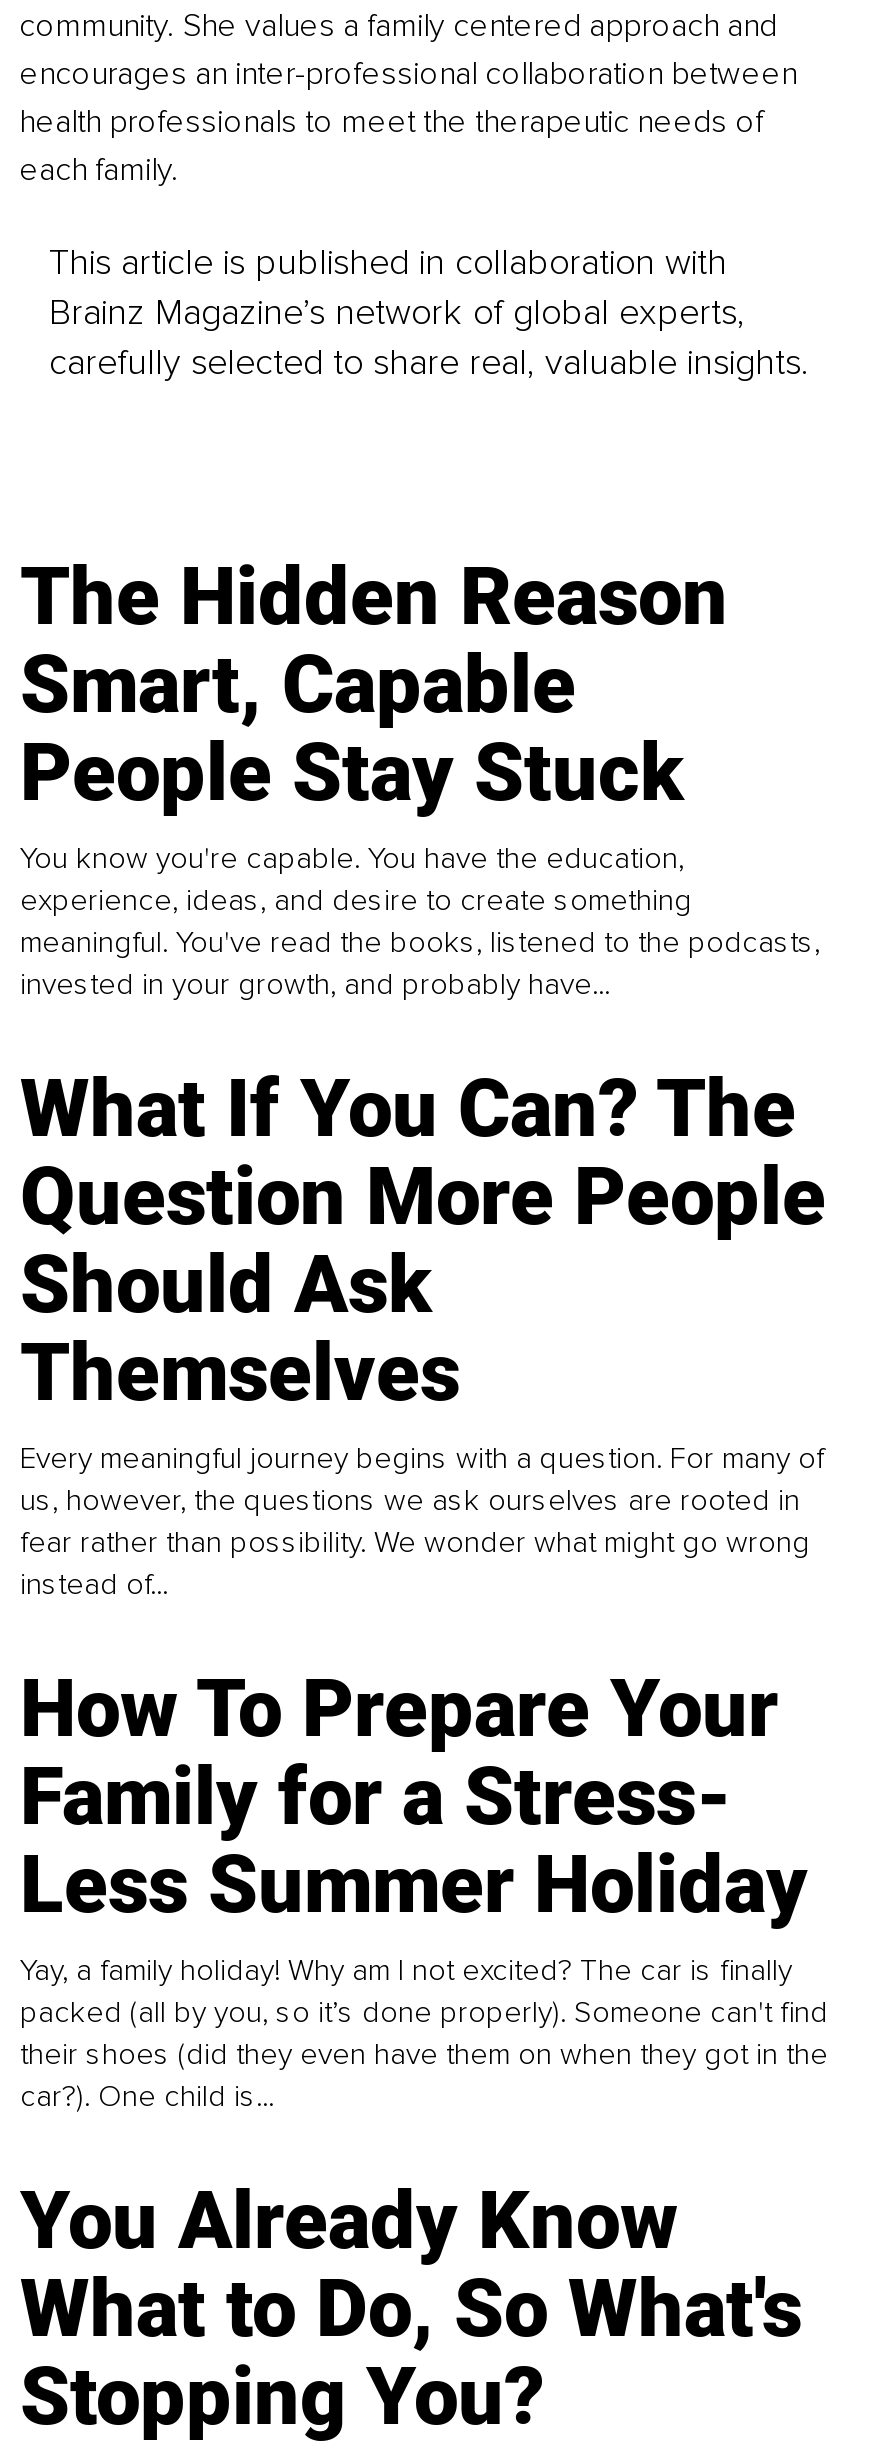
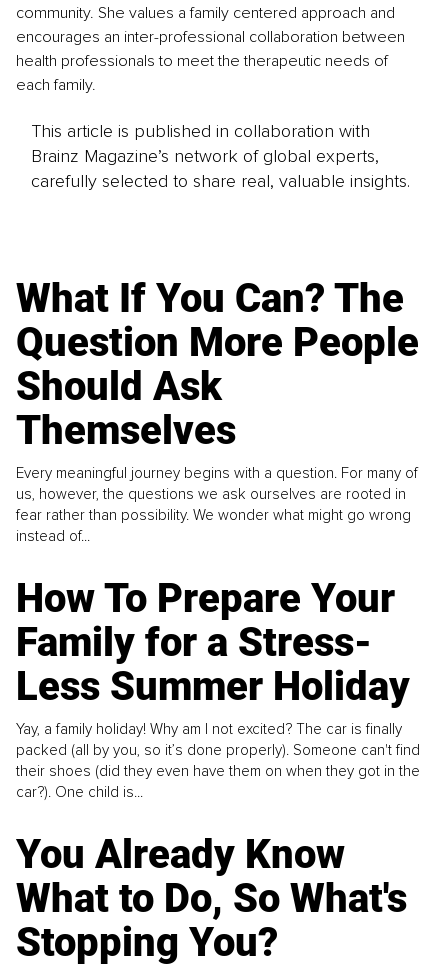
[20,550,820,1002] The Hidden Reason | Smart, Capable | People Stay Stuck | You know you're capable. You have the education, | experience, ideas, and desire to create something | meaningful. You've read the books, listened to the podcasts, | invested in your growth, and probably have... -> none

